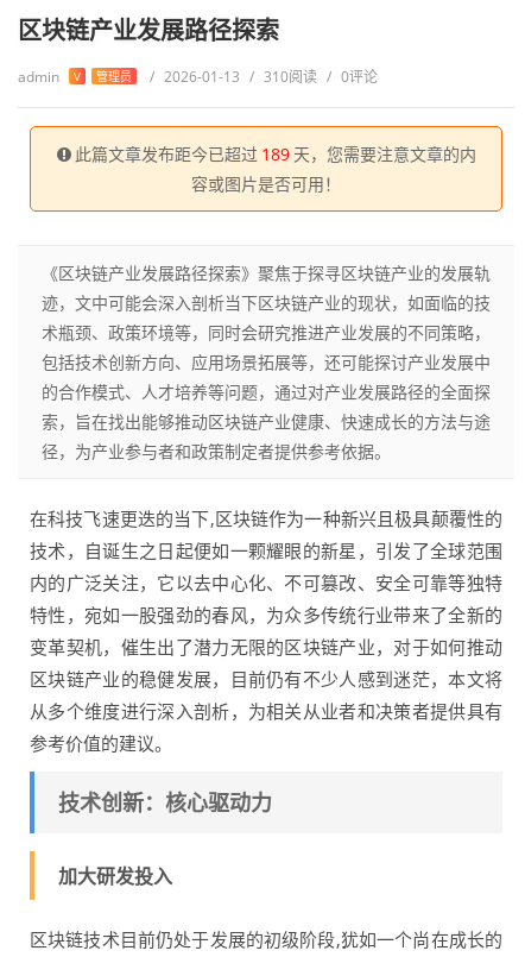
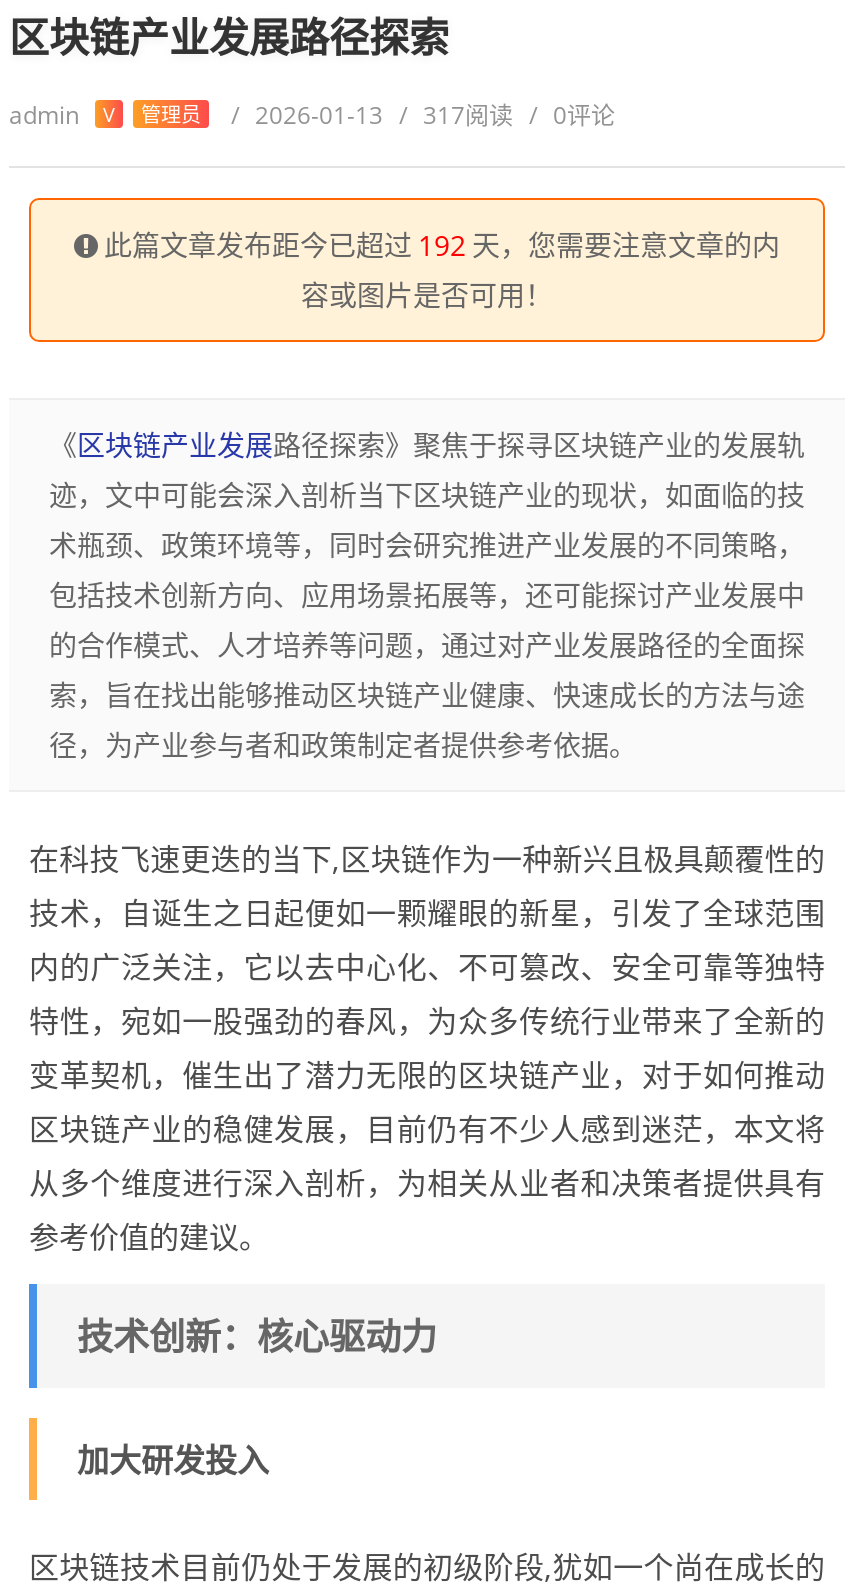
[18,67,378,87] admin V 管理员 / 2026-01-13 / 310阅读 / 0评论 -> [9,98,615,132] admin V 管理员 / 2026-01-13 / 317阅读 / 0评论
[74,143,476,165] 此篇文章发布距今已超过 189 天，您需要注意文章的内 -> [104,226,780,264] 此篇文章发布距今已超过 192 天，您需要注意文章的内

